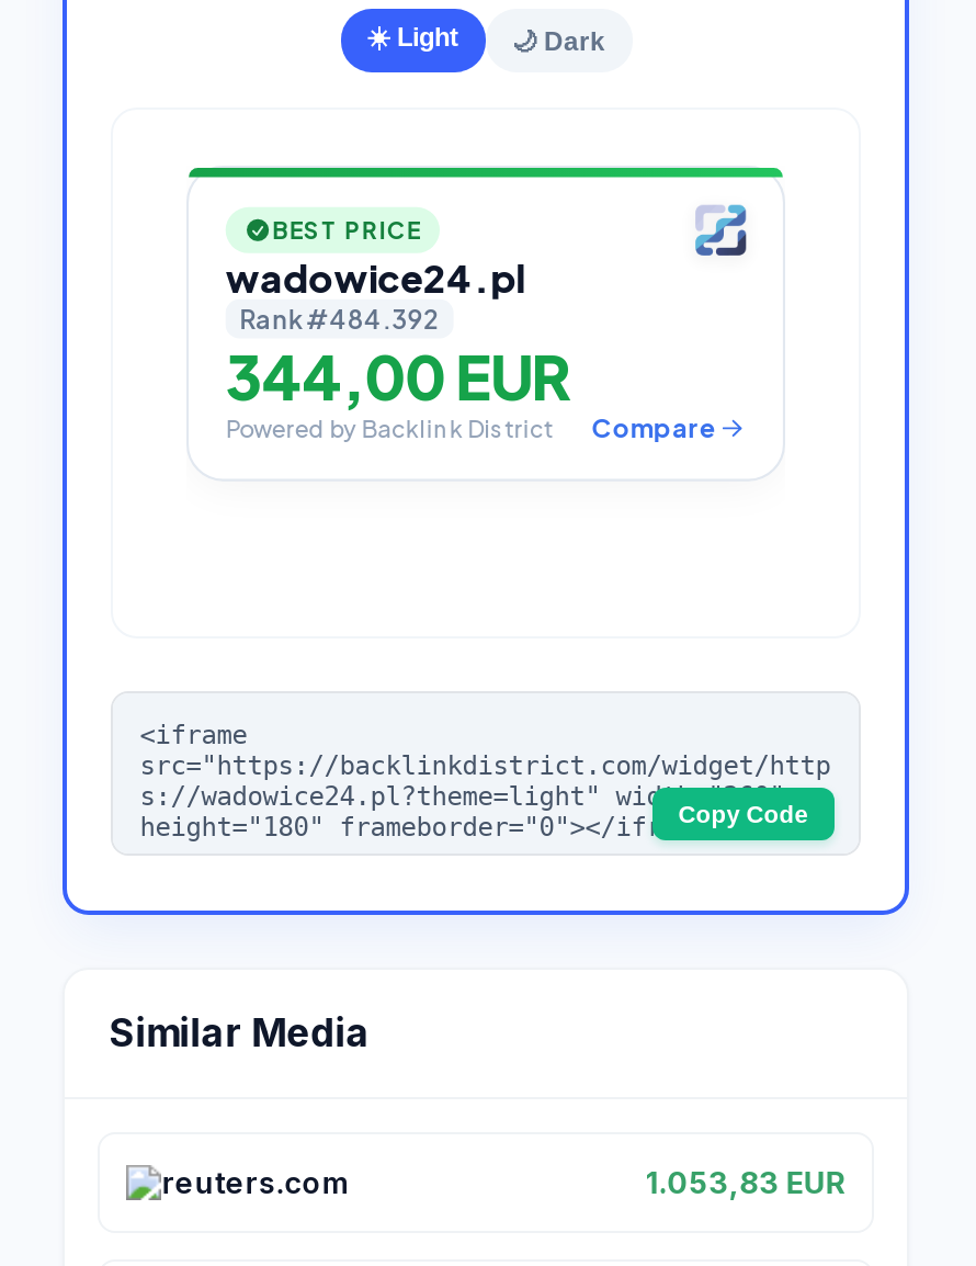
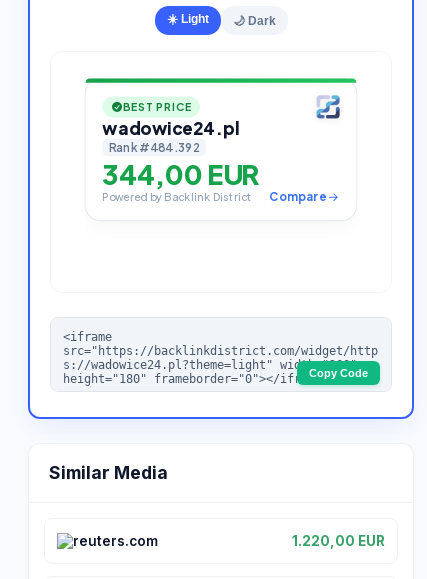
[645,1165,845,1200] 1.053,83 EUR -> [292,533,385,549] 1.220,00 EUR

